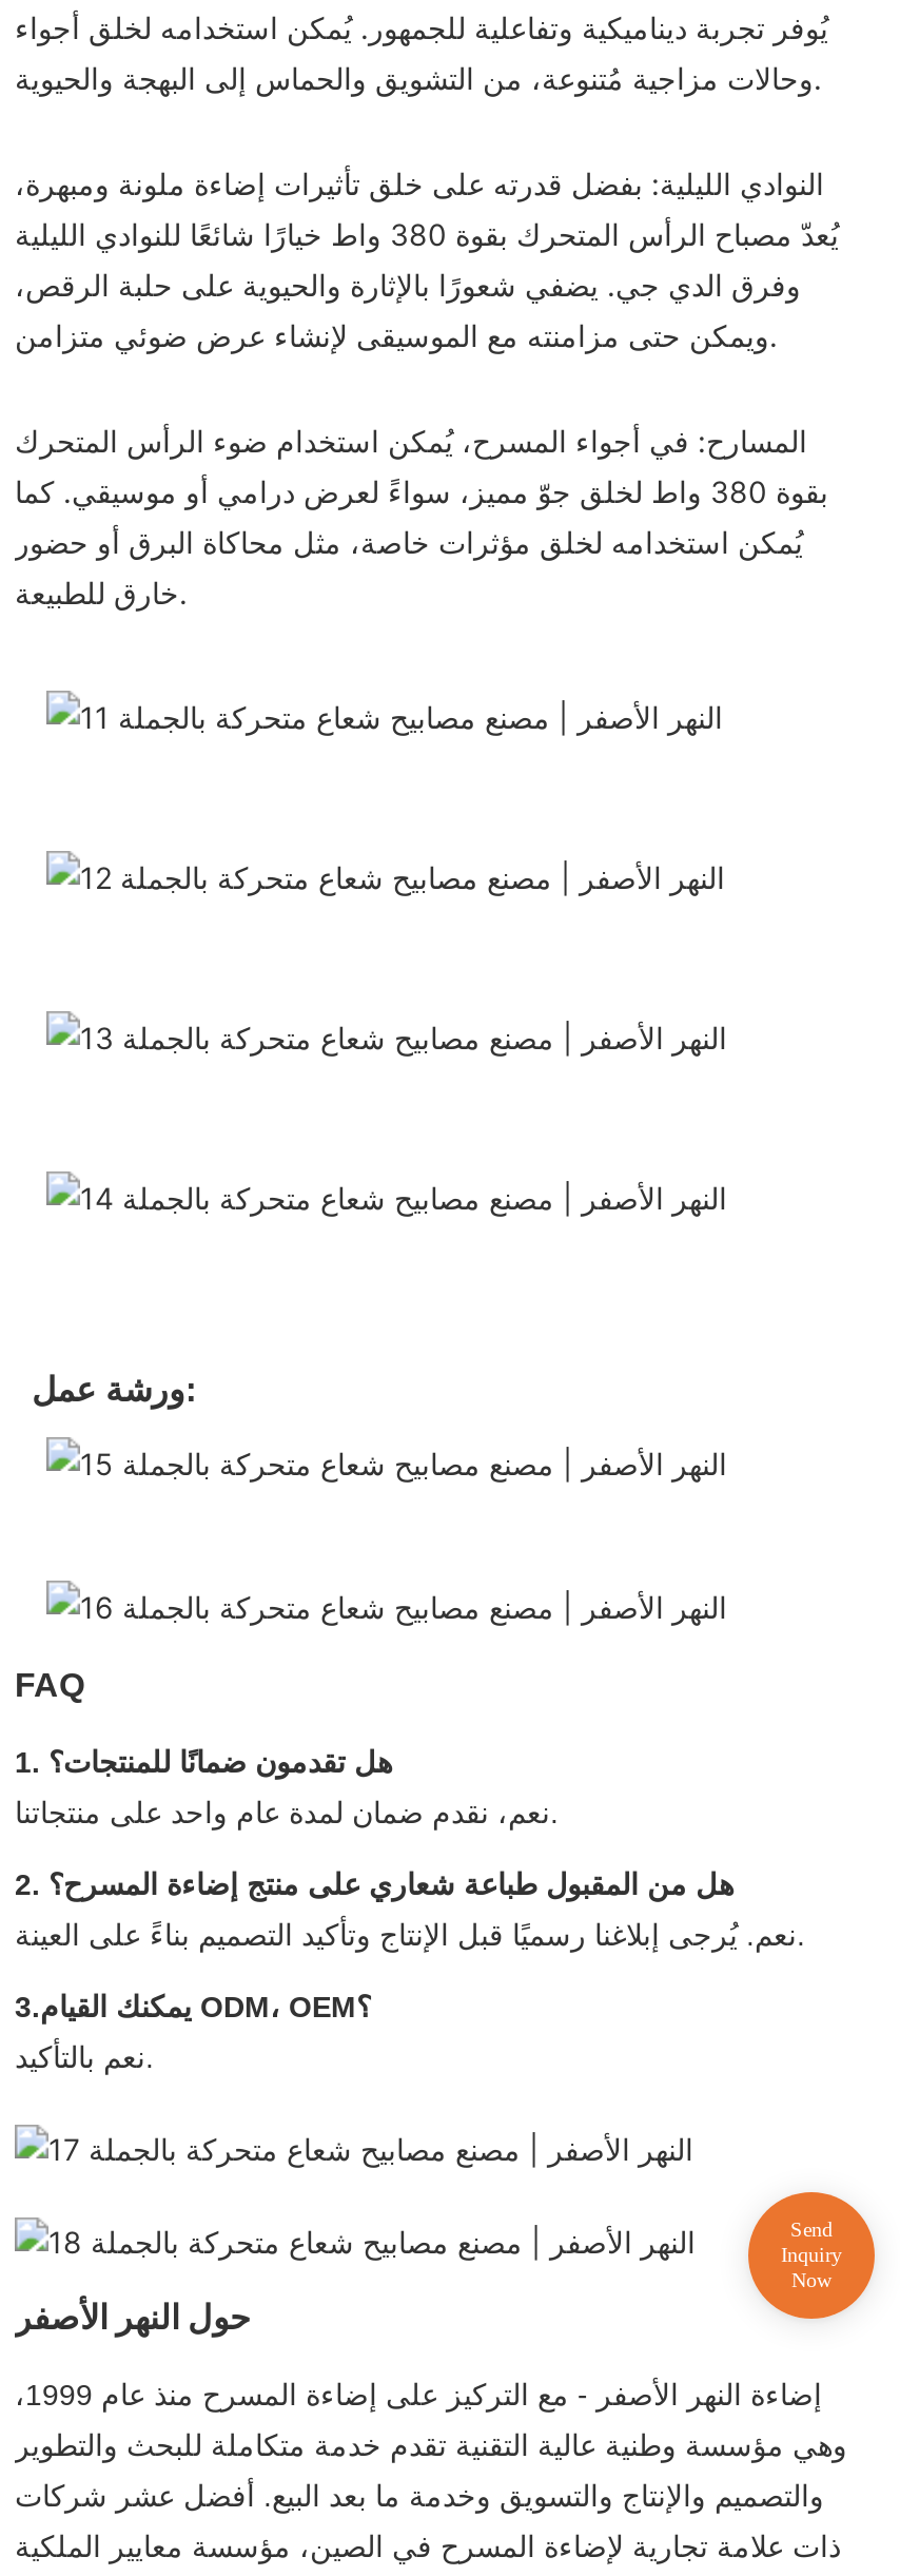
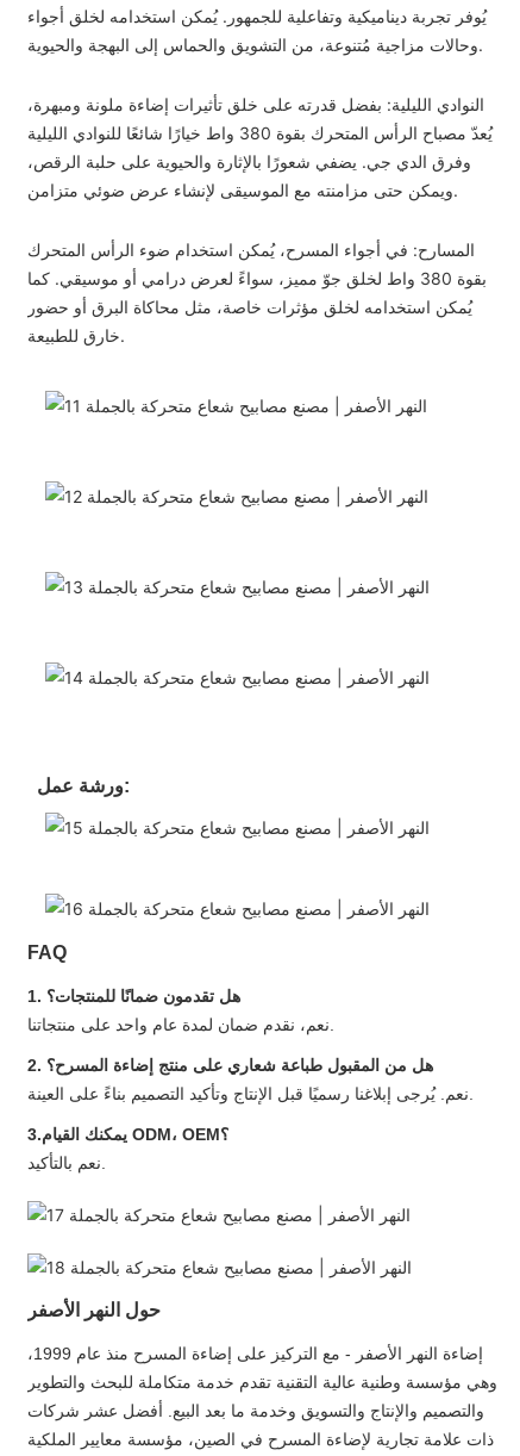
[744,2188,879,2323] [image] -> none

